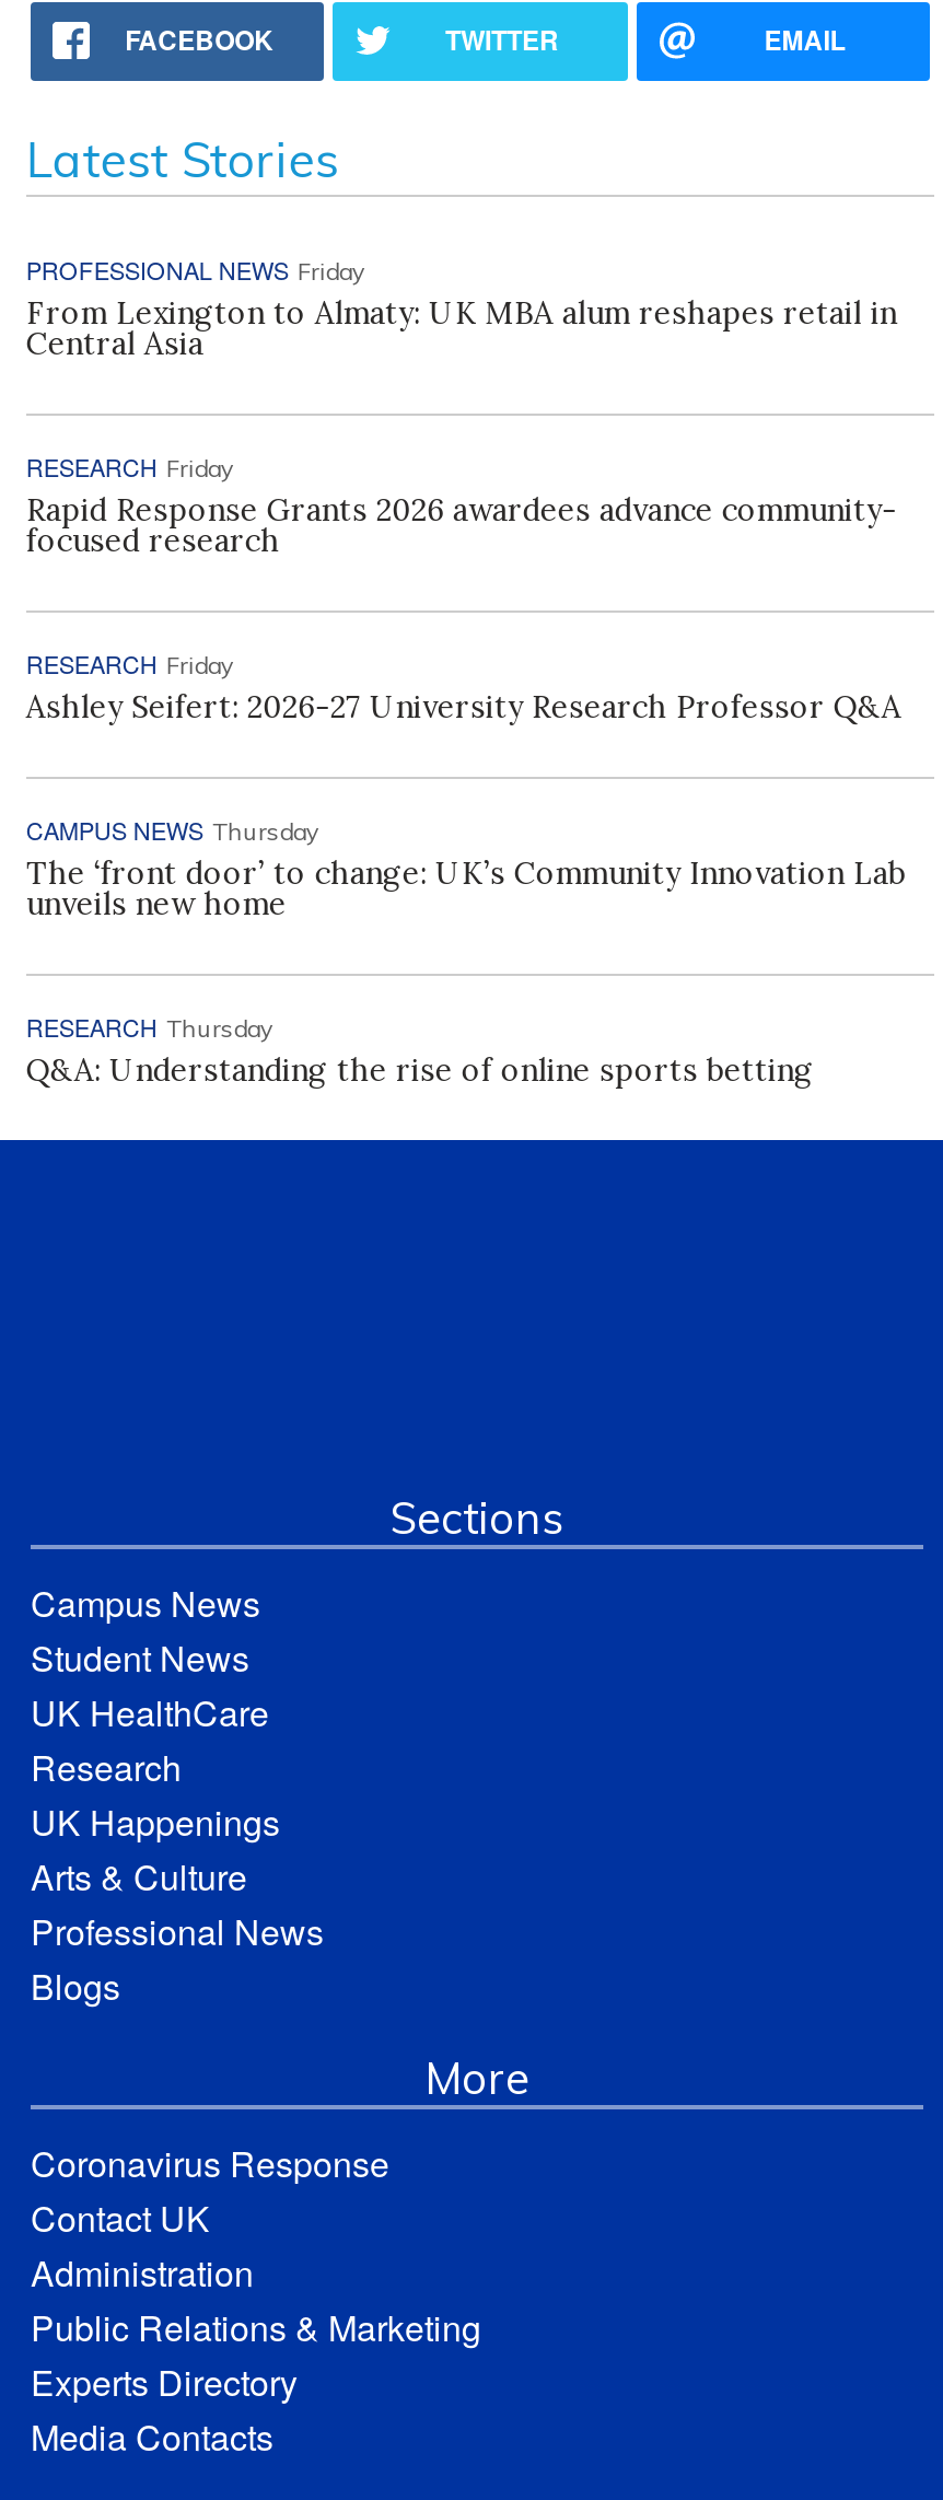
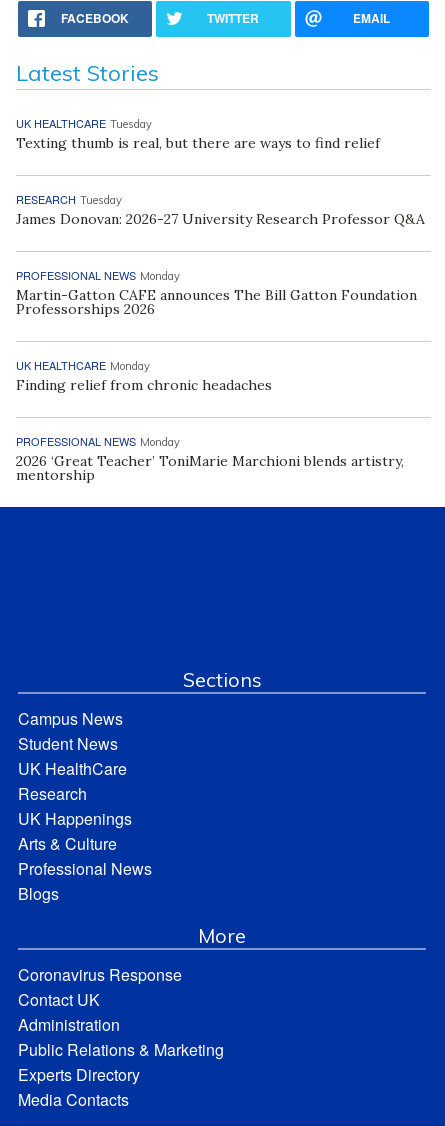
[26,251,897,363] PROFESSIONAL NEWS Friday | From Lexington to Almaty: UK MBA alum reshapes retail in | Central Asia -> [16,115,380,152] UK HEALTHCARE Tuesday | Texting thumb is real, but there are ways to find relief
[26,448,897,560] RESEARCH Friday | Rapid Response Grants 2026 awardees advance community- | focused research -> [16,191,425,228] RESEARCH Tuesday | James Donovan: 2026-27 University Research Professor Q&A
[26,645,901,726] RESEARCH Friday | Ashley Seifert: 2026-27 University Research Professor Q&A -> [16,267,417,318] PROFESSIONAL NEWS Monday | Martin-Gatton CAFE announces The Bill Gatton Foundation | Professorships 2026
[26,811,906,923] CAMPUS NEWS Thursday | The ‘front door’ to change: UK’s Community Innovation Lab | unveils new home -> [16,357,272,394] UK HEALTHCARE Monday | Finding relief from chronic headaches
[26,1008,814,1089] RESEARCH Thursday | Q&A: Understanding the rise of online sports betting -> [16,433,404,484] PROFESSIONAL NEWS Monday | 2026 ‘Great Teacher’ ToniMarie Marchioni blends artistry, | mentorship

